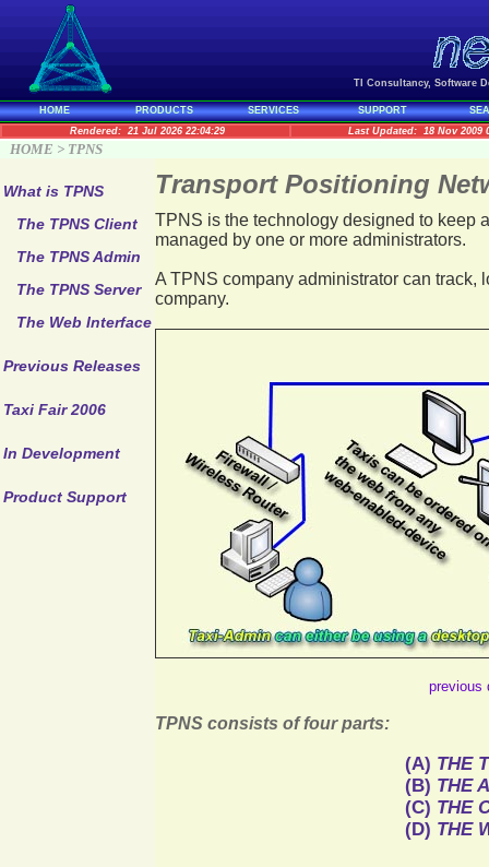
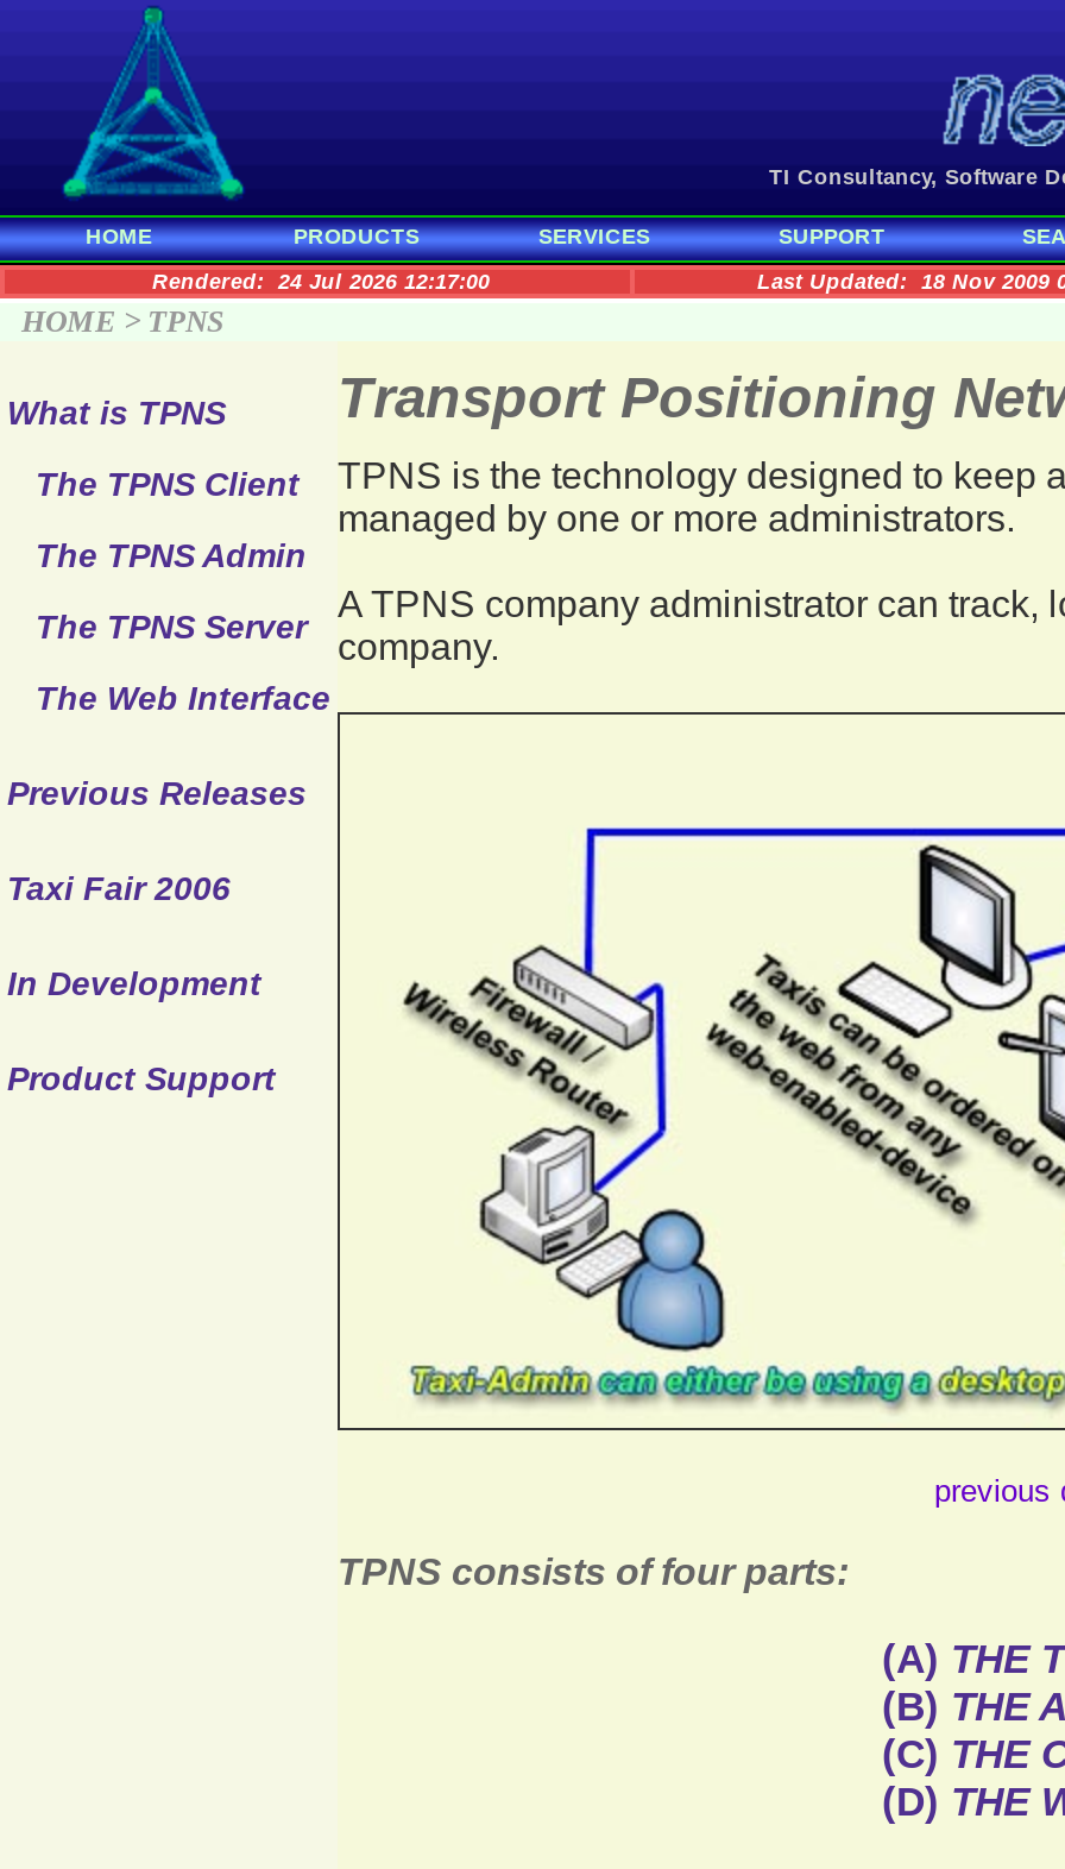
[67,126,225,136] Rendered: 21 Jul 2026 22:04:29 -> [145,270,490,294] Rendered: 24 Jul 2026 12:17:00

